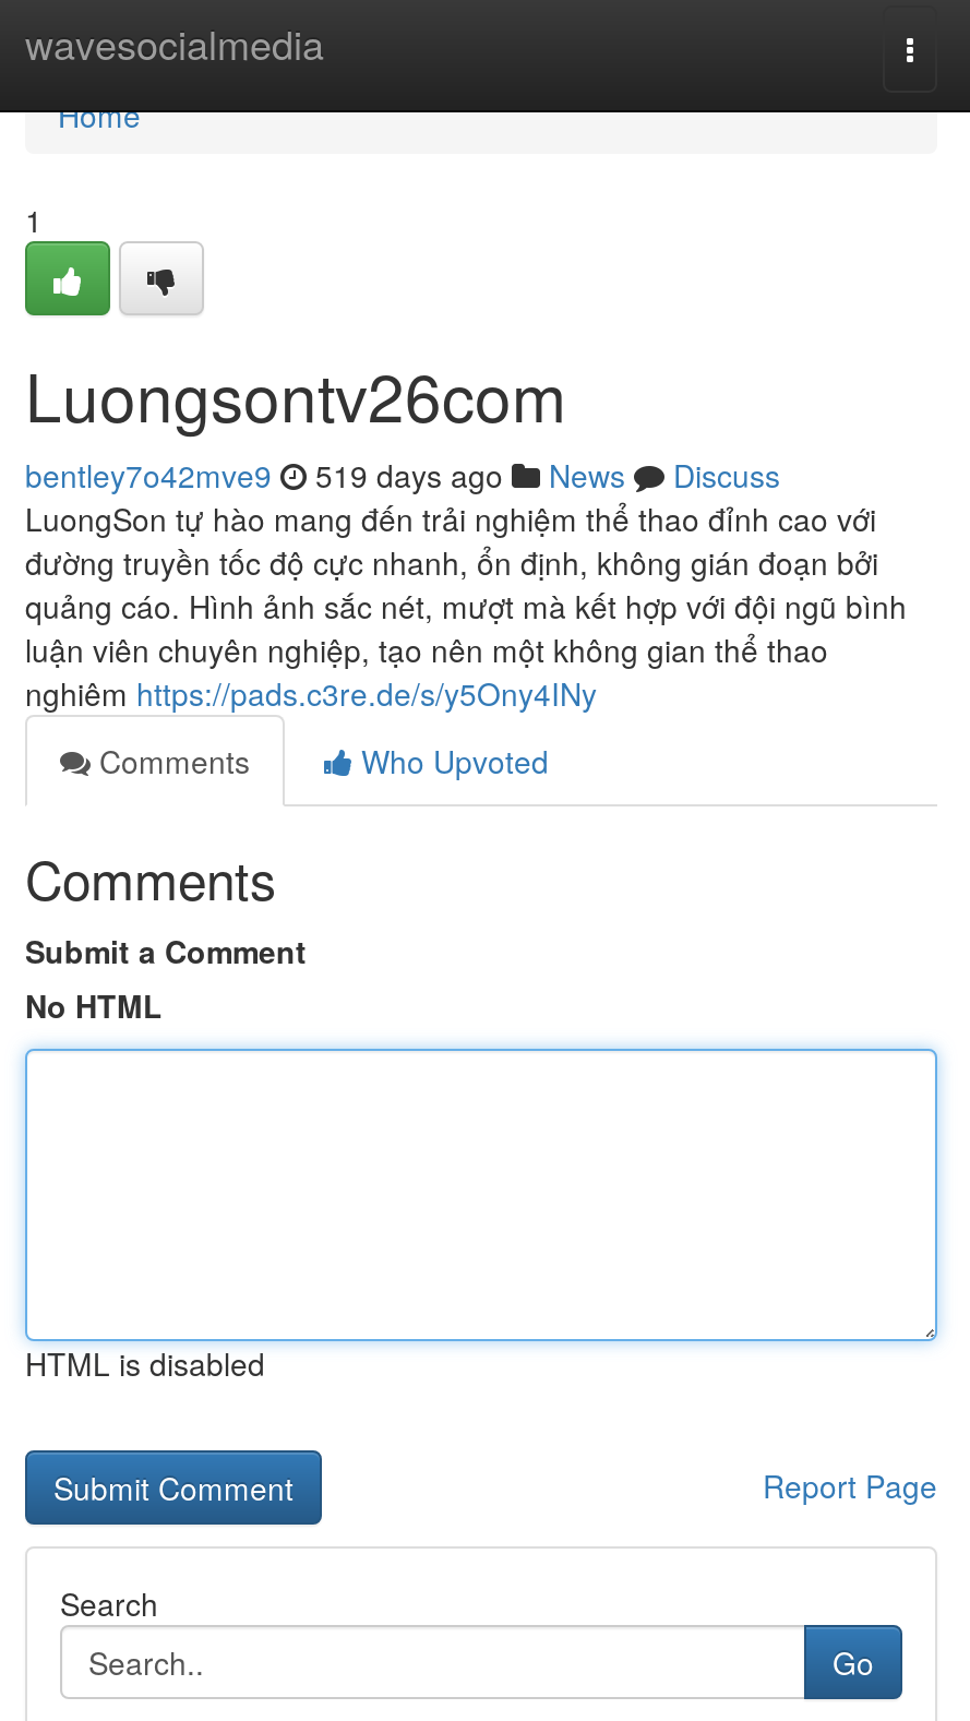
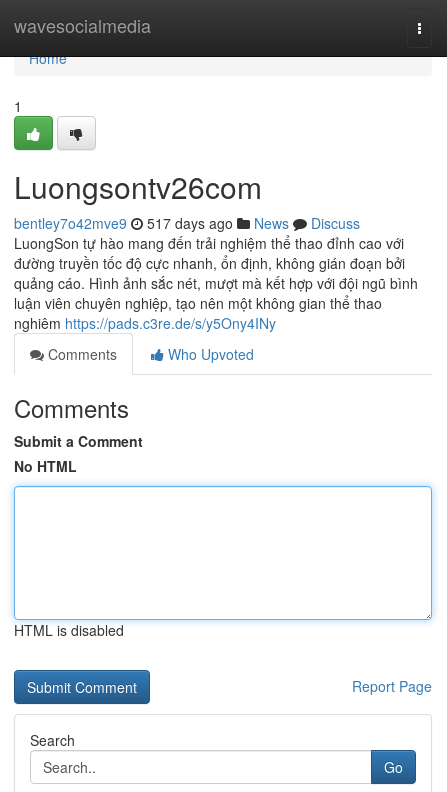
[25,453,780,497] bentley7o42mve9 519 days ago News Discuss -> [14,213,360,233] bentley7o42mve9 517 days ago News Discuss

